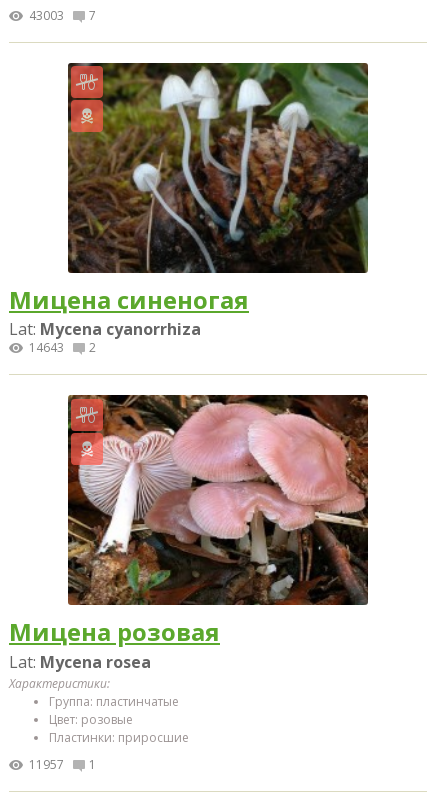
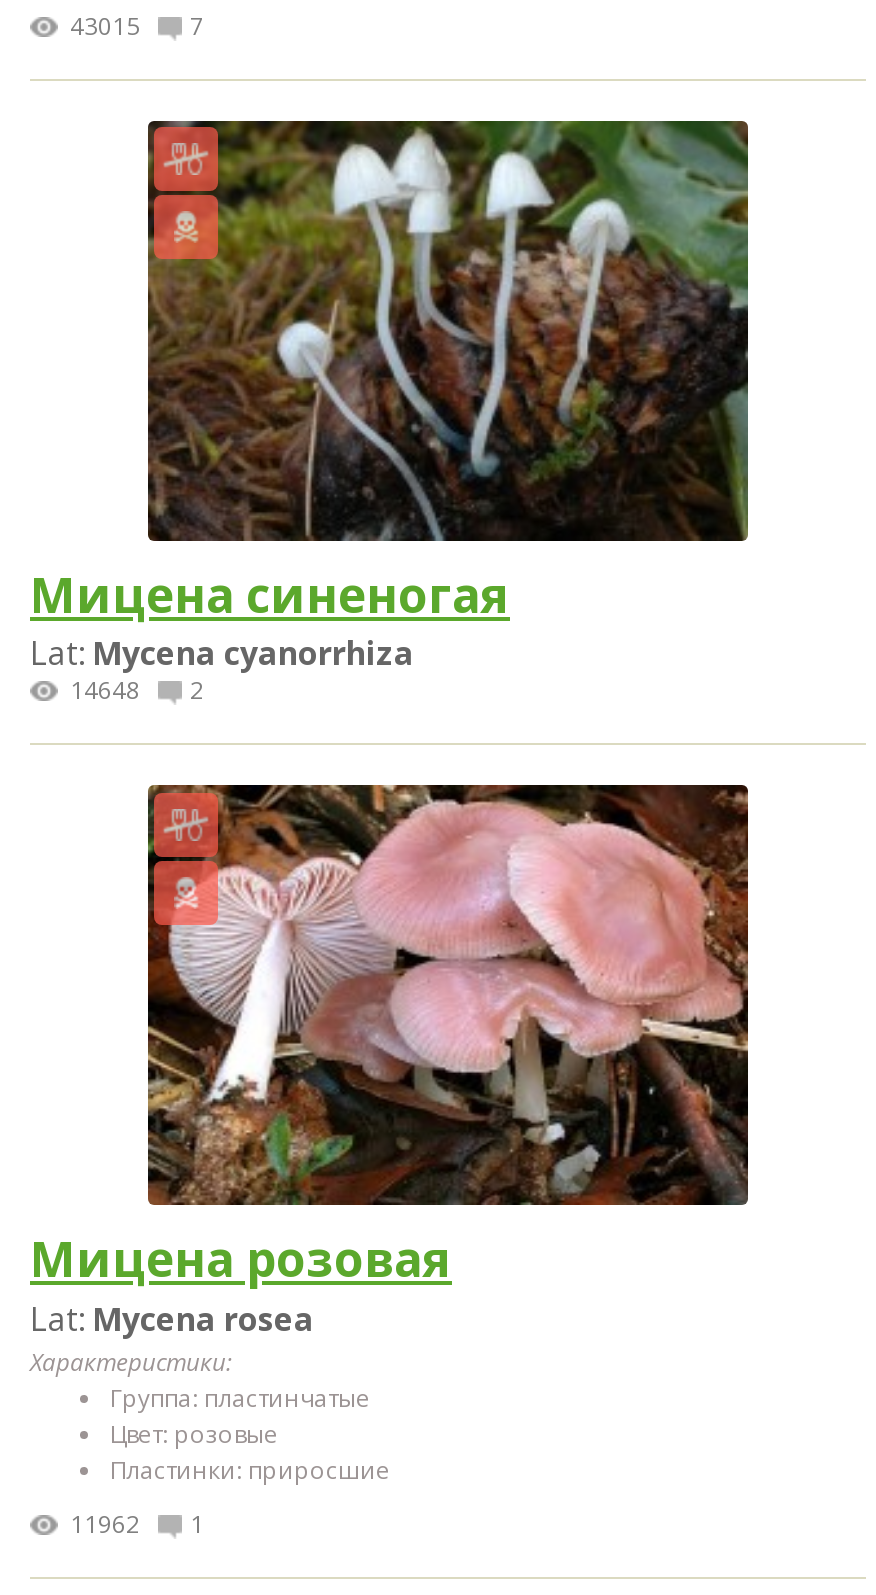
[29,7,96,24] 43003 7 -> [70,9,204,43] 43015 7
[29,339,96,356] 14643 2 -> [70,674,204,708] 14648 2
[29,756,96,773] 11957 1 -> [70,1506,204,1540] 11962 1

